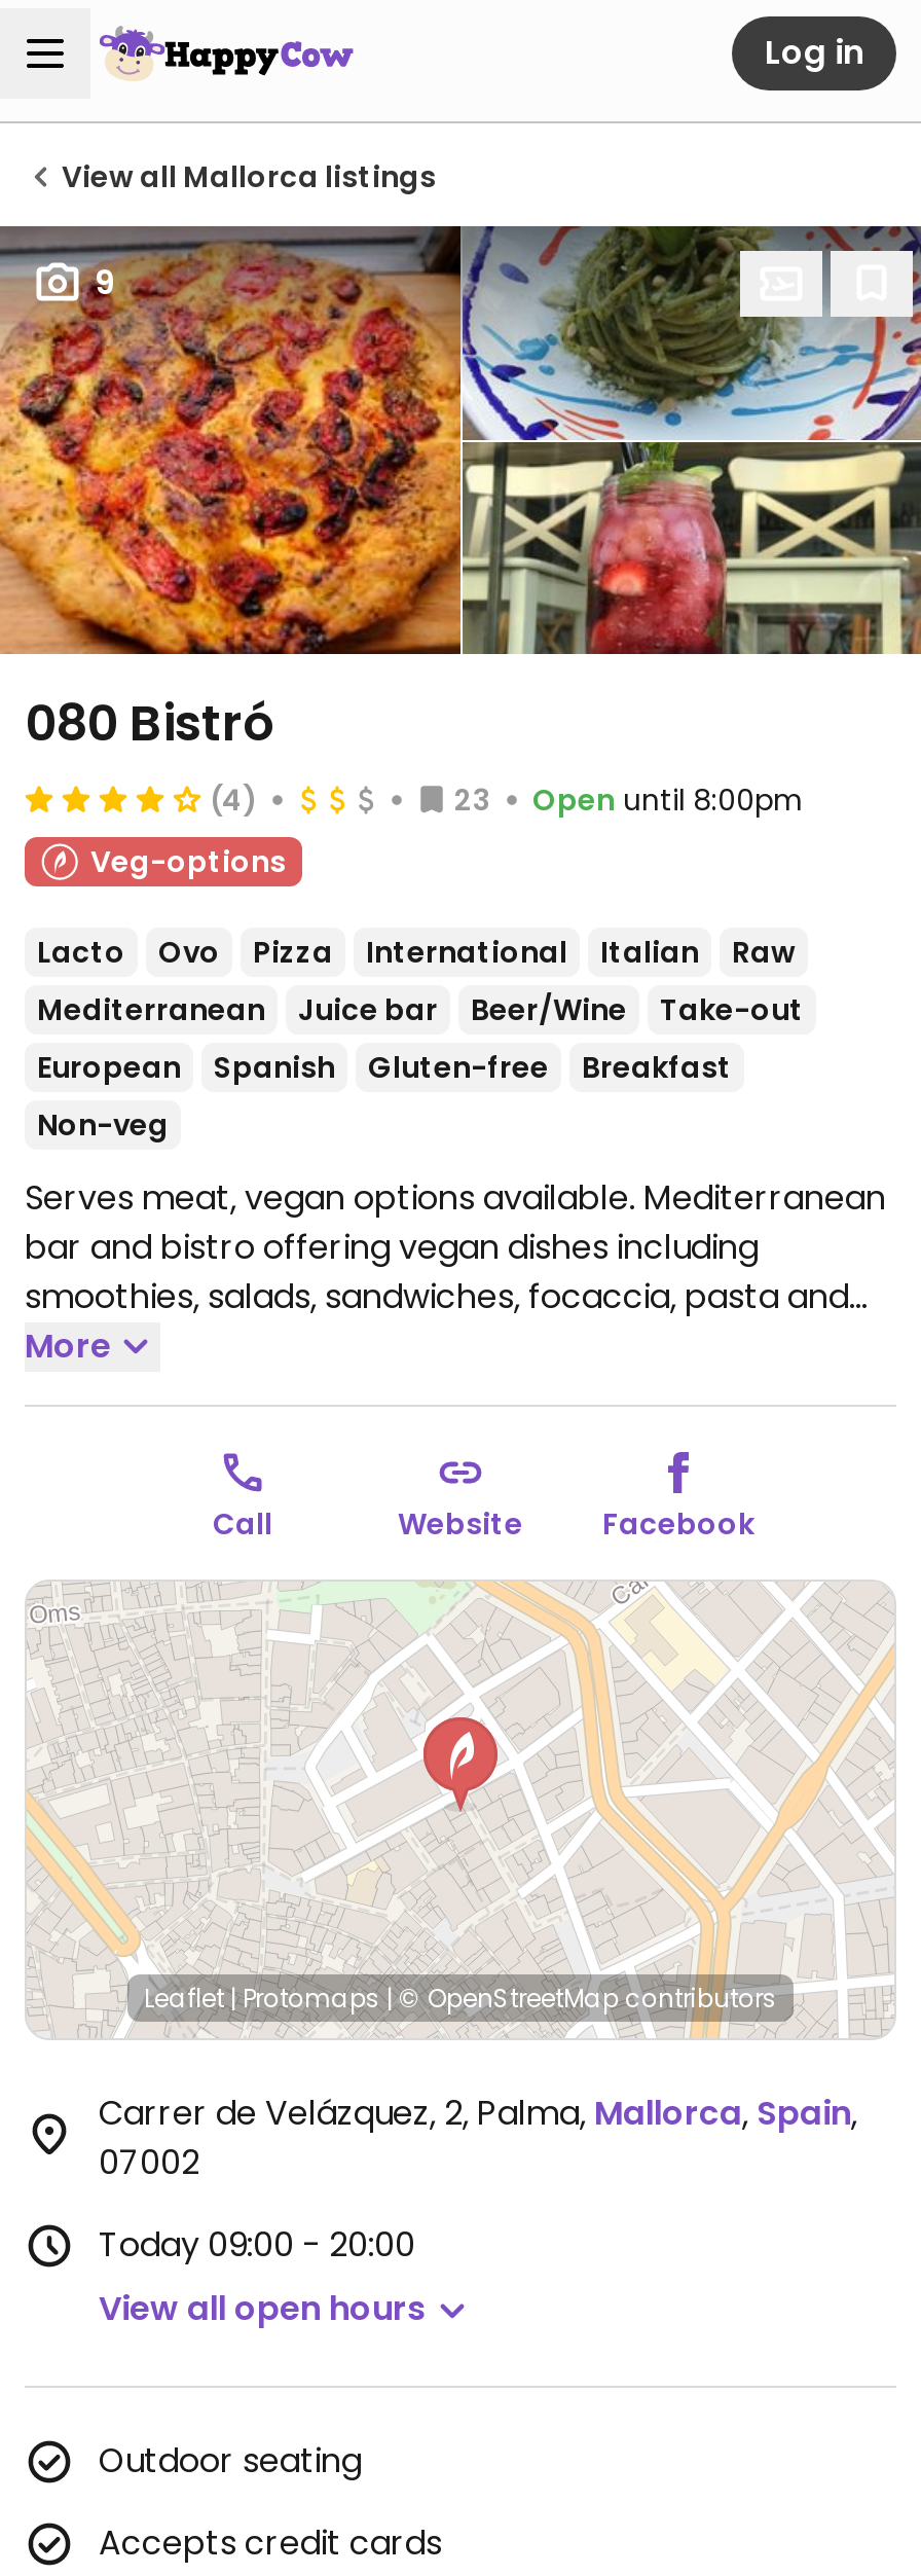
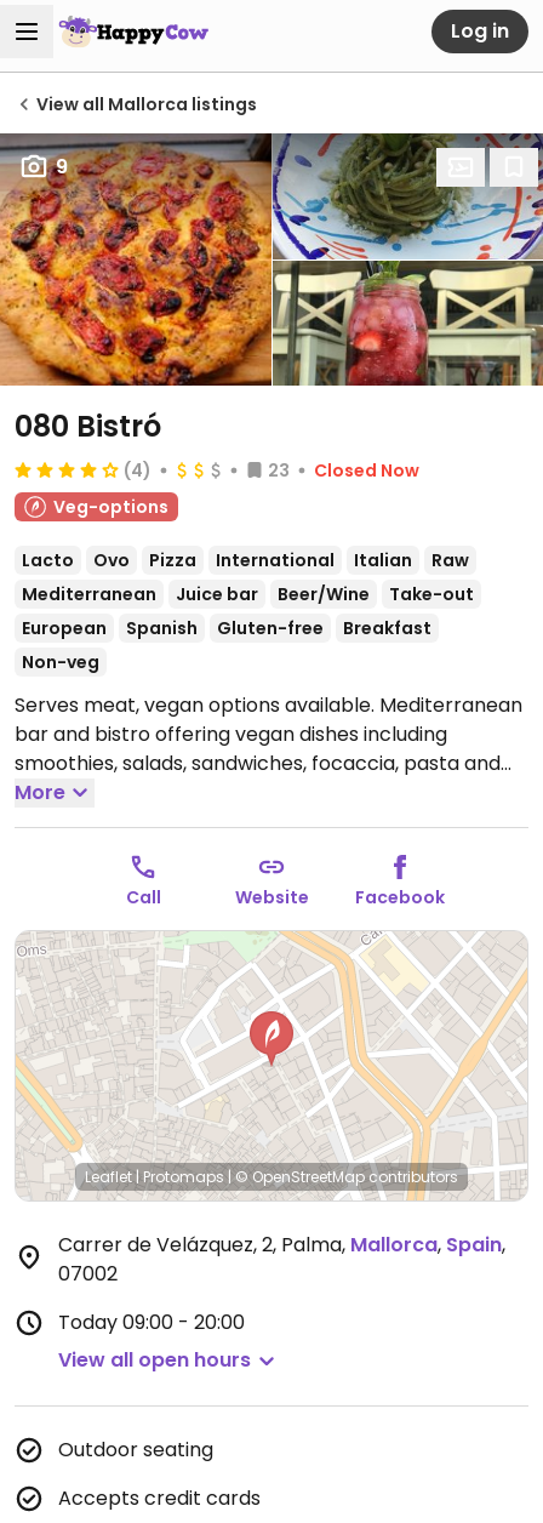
[532,778,804,820] Open until 8:00pm -> [314,458,419,483] Closed Now

